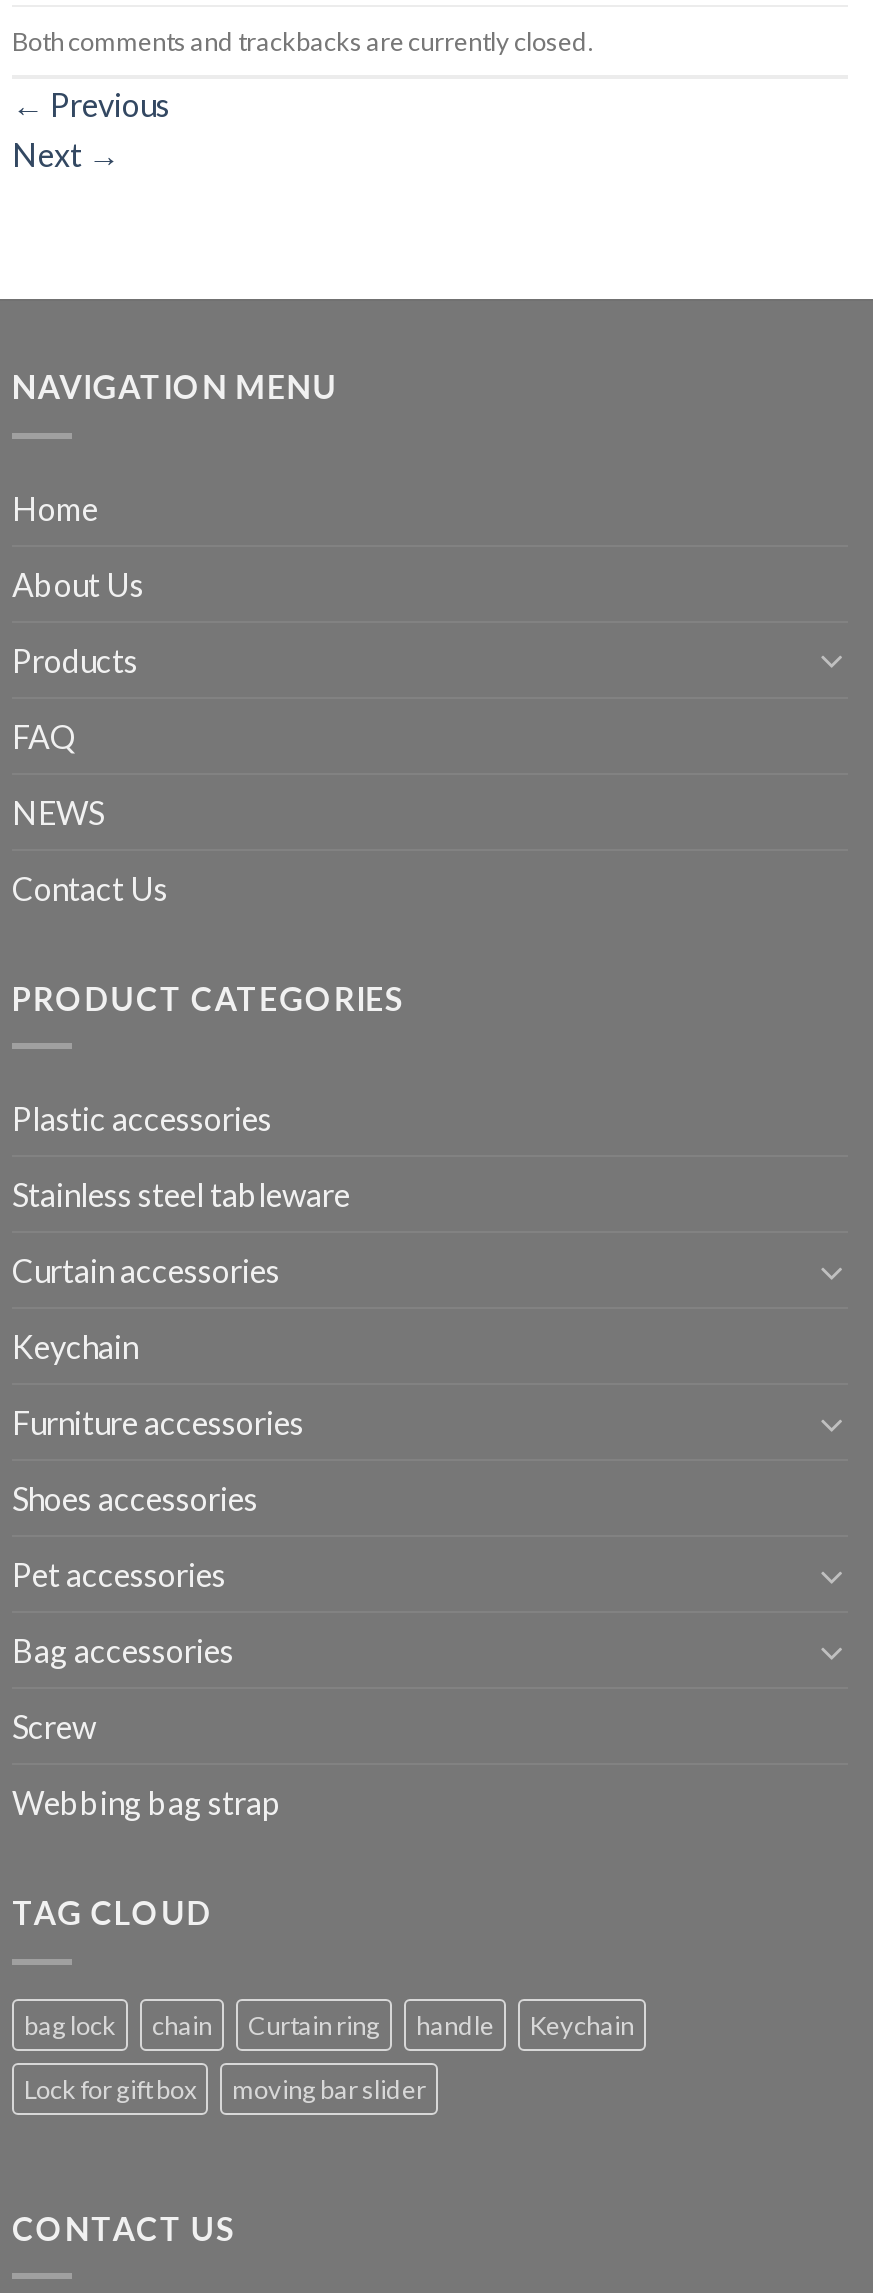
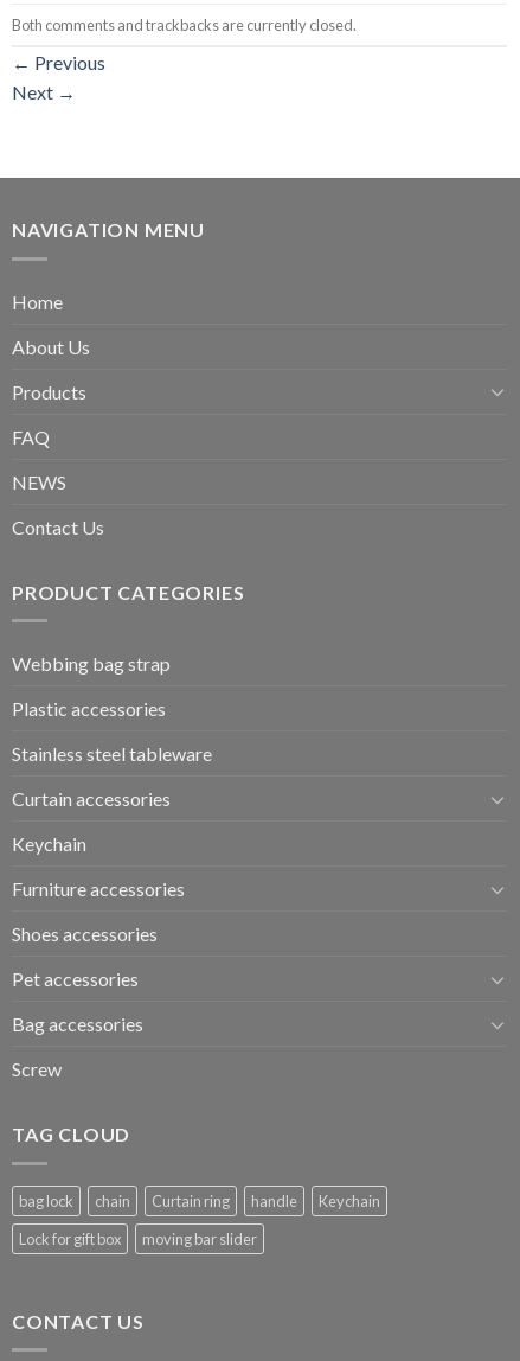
moved [12,1100,350,1746] -> [12,697,212,1080]: Plastic accessories | Stainless steel tableware | Curtain accessories | ... | Bag accessories | Screw
moved [12,1784,280,1822] -> [12,652,171,675]: Webbing bag strap

